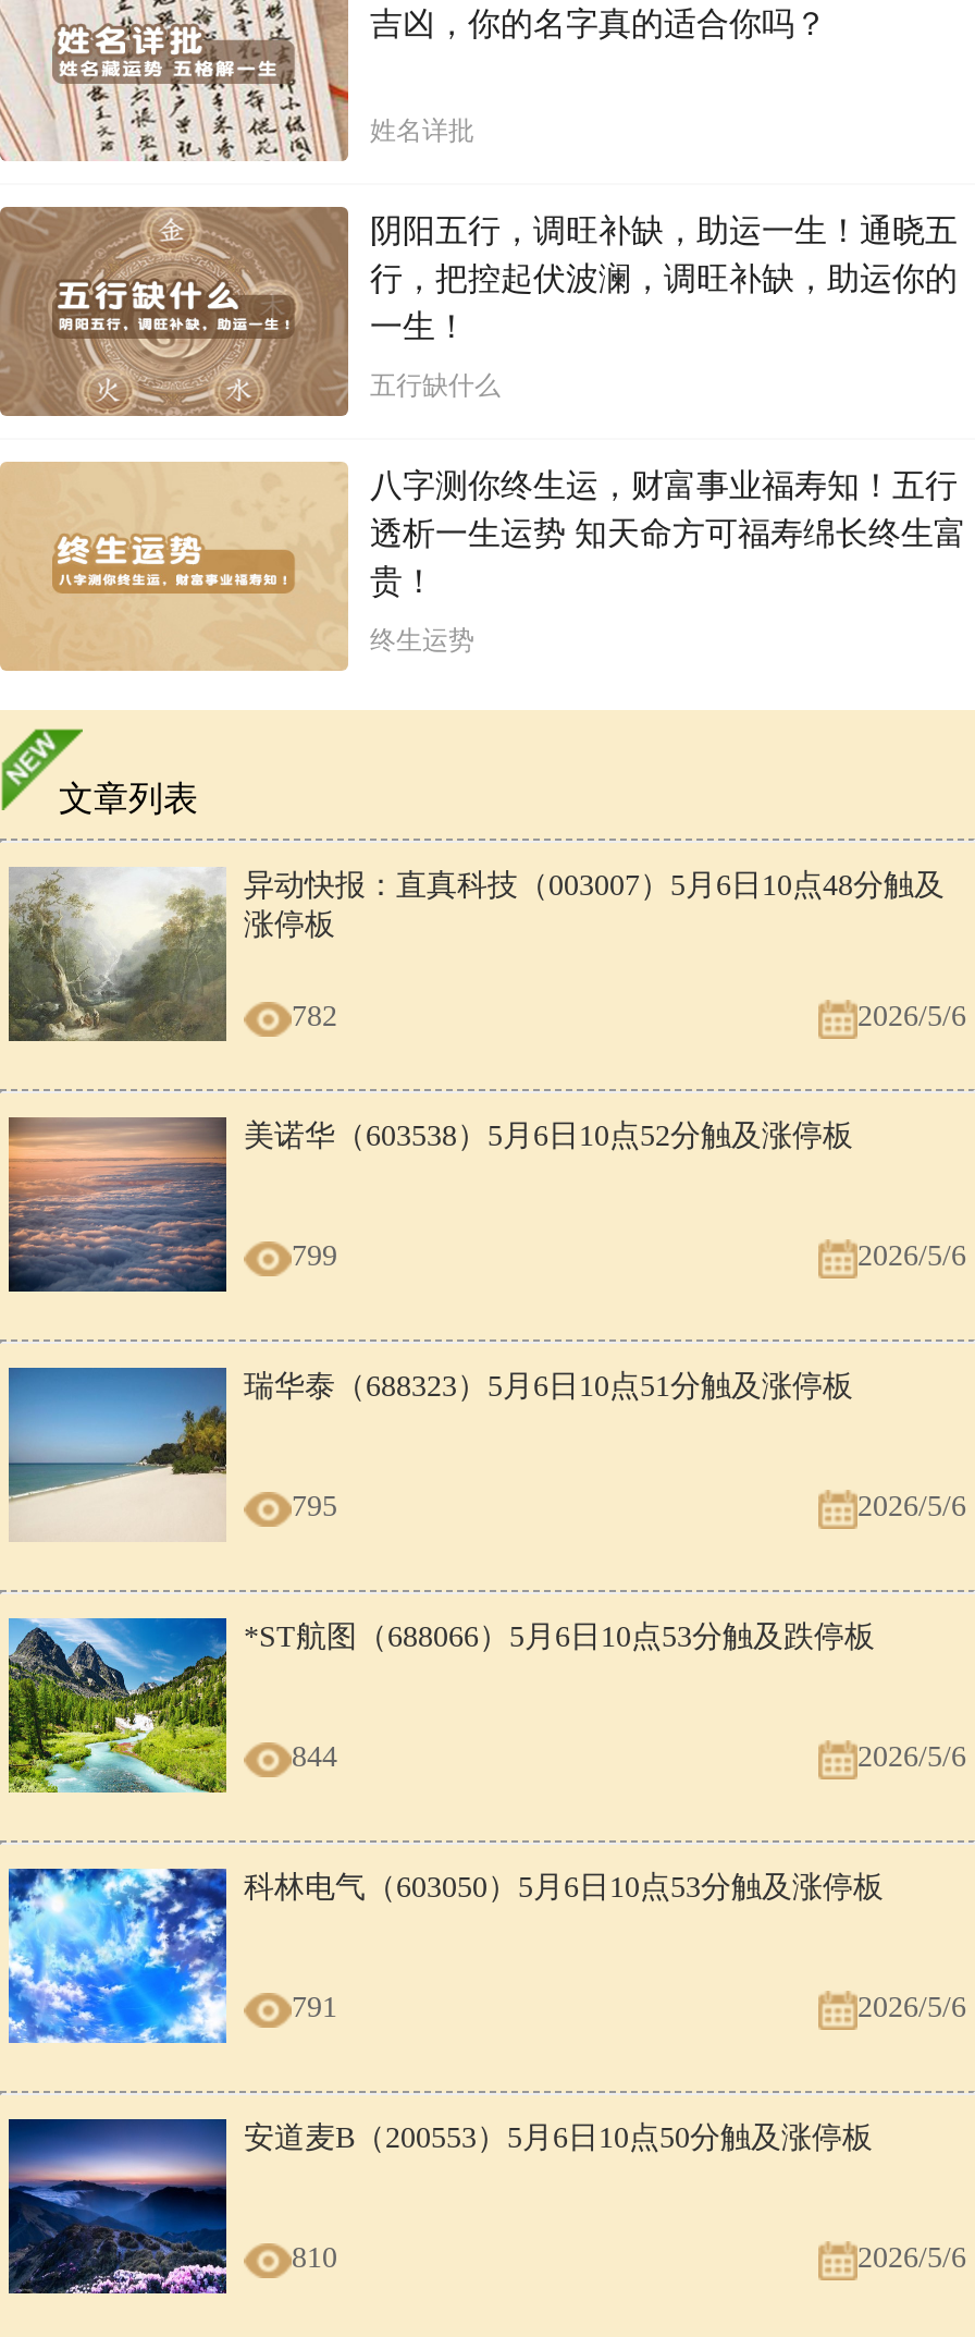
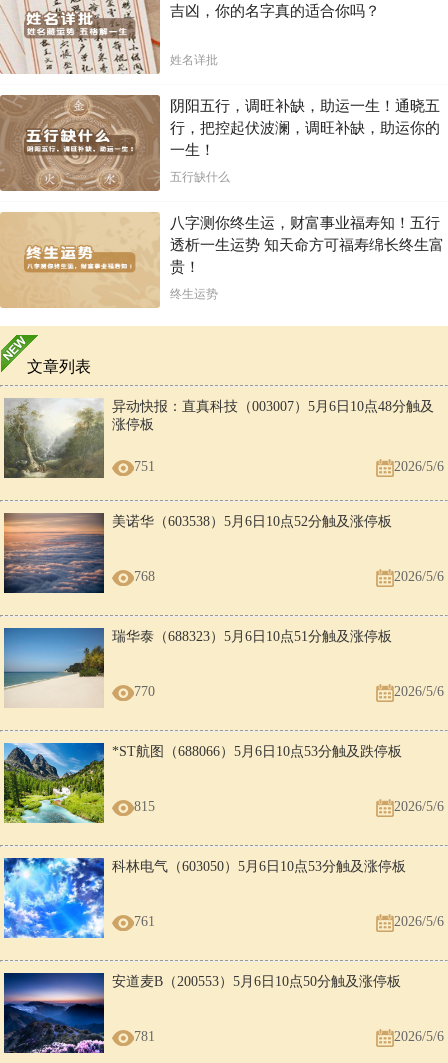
[292,1000,337,1033] 782 -> [134,459,155,474] 751
[292,1240,337,1272] 799 -> [134,569,155,584] 768
[292,1490,337,1523] 795 -> [134,684,155,699] 770
[292,1741,337,1773] 844 -> [134,799,155,814] 815
[292,1991,337,2024] 791 -> [134,914,155,929] 761
[292,2242,337,2274] 810 -> [134,1029,155,1044] 781

